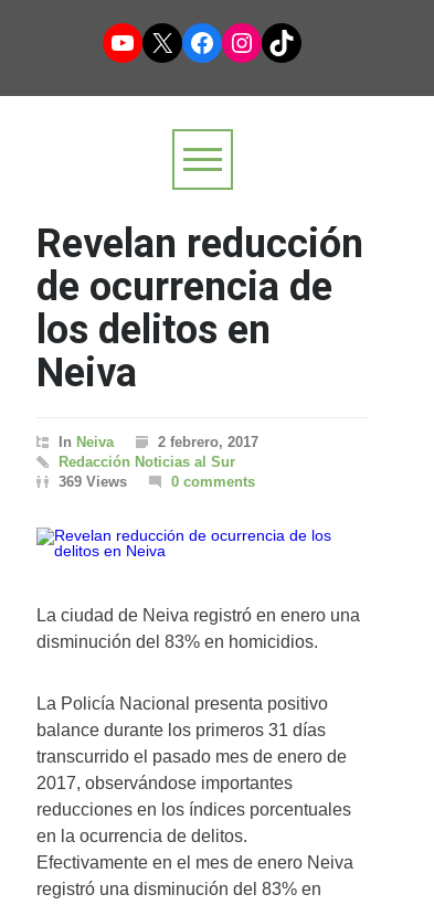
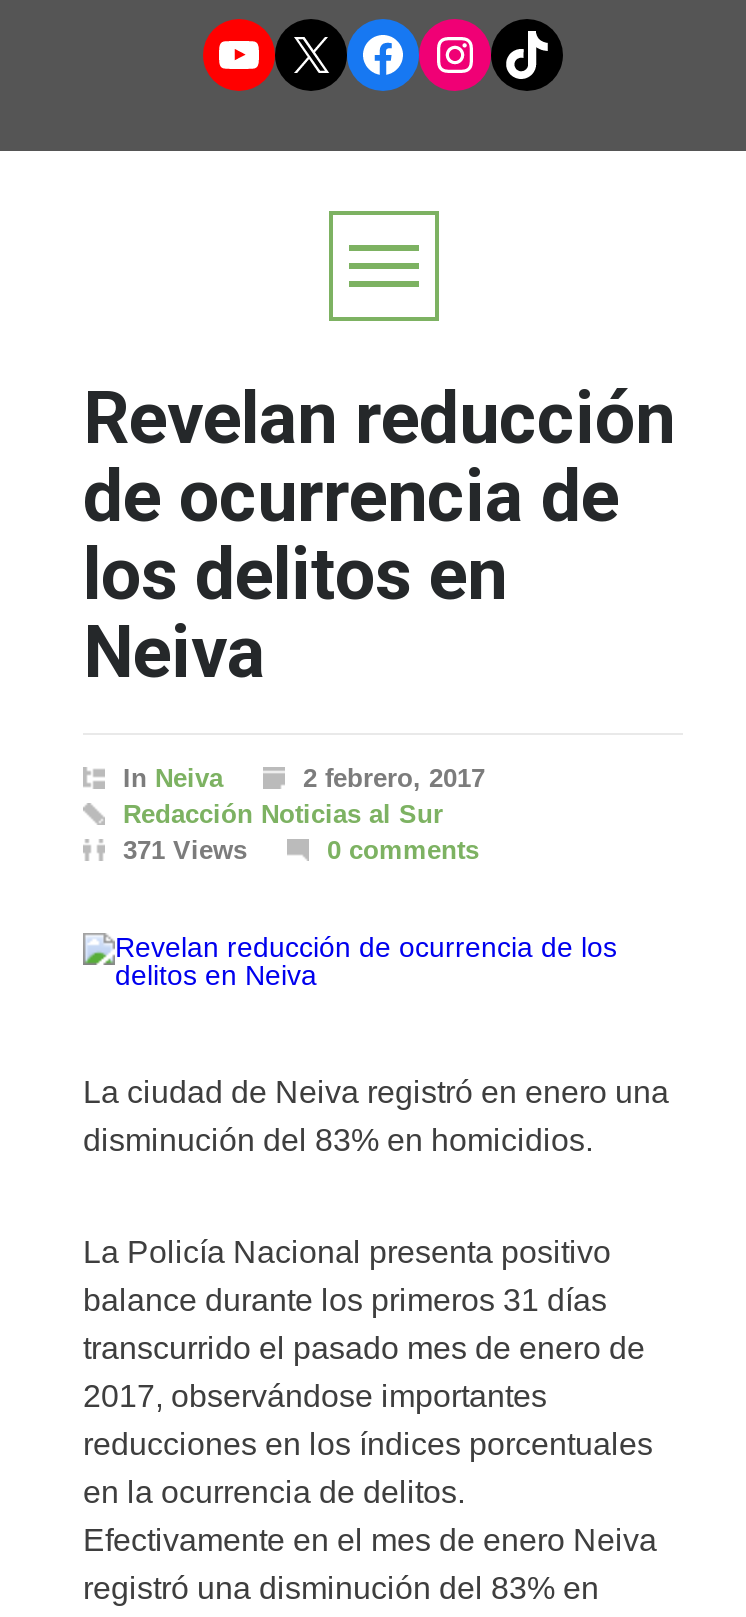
[59,473,127,490] 369 Views -> [123,835,247,865] 371 Views

